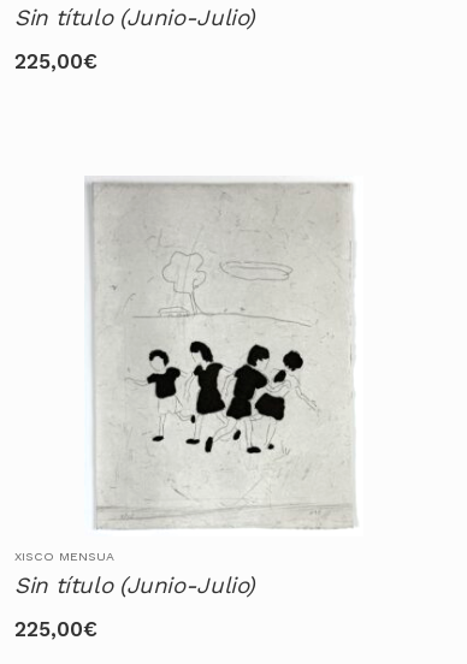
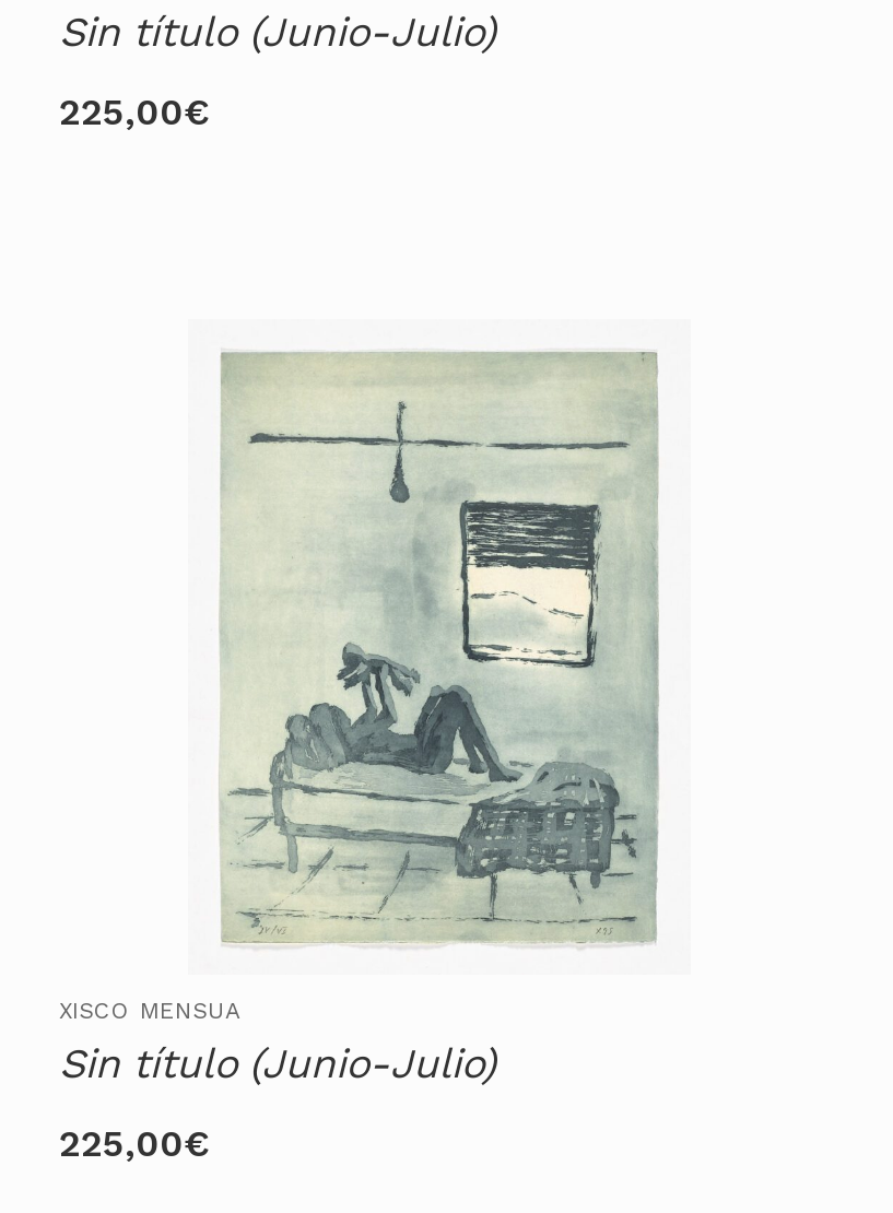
[84,179,355,529] [image] -> [188,323,678,962] [image]

